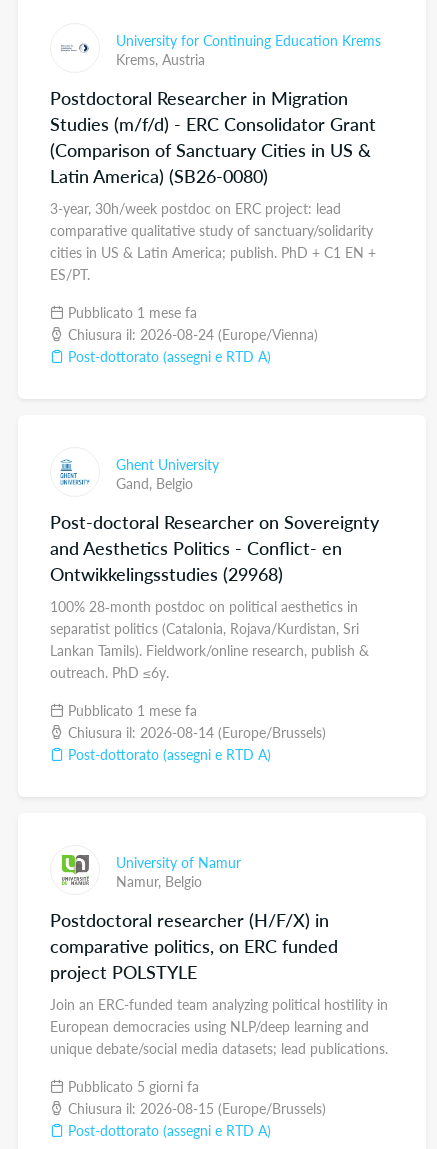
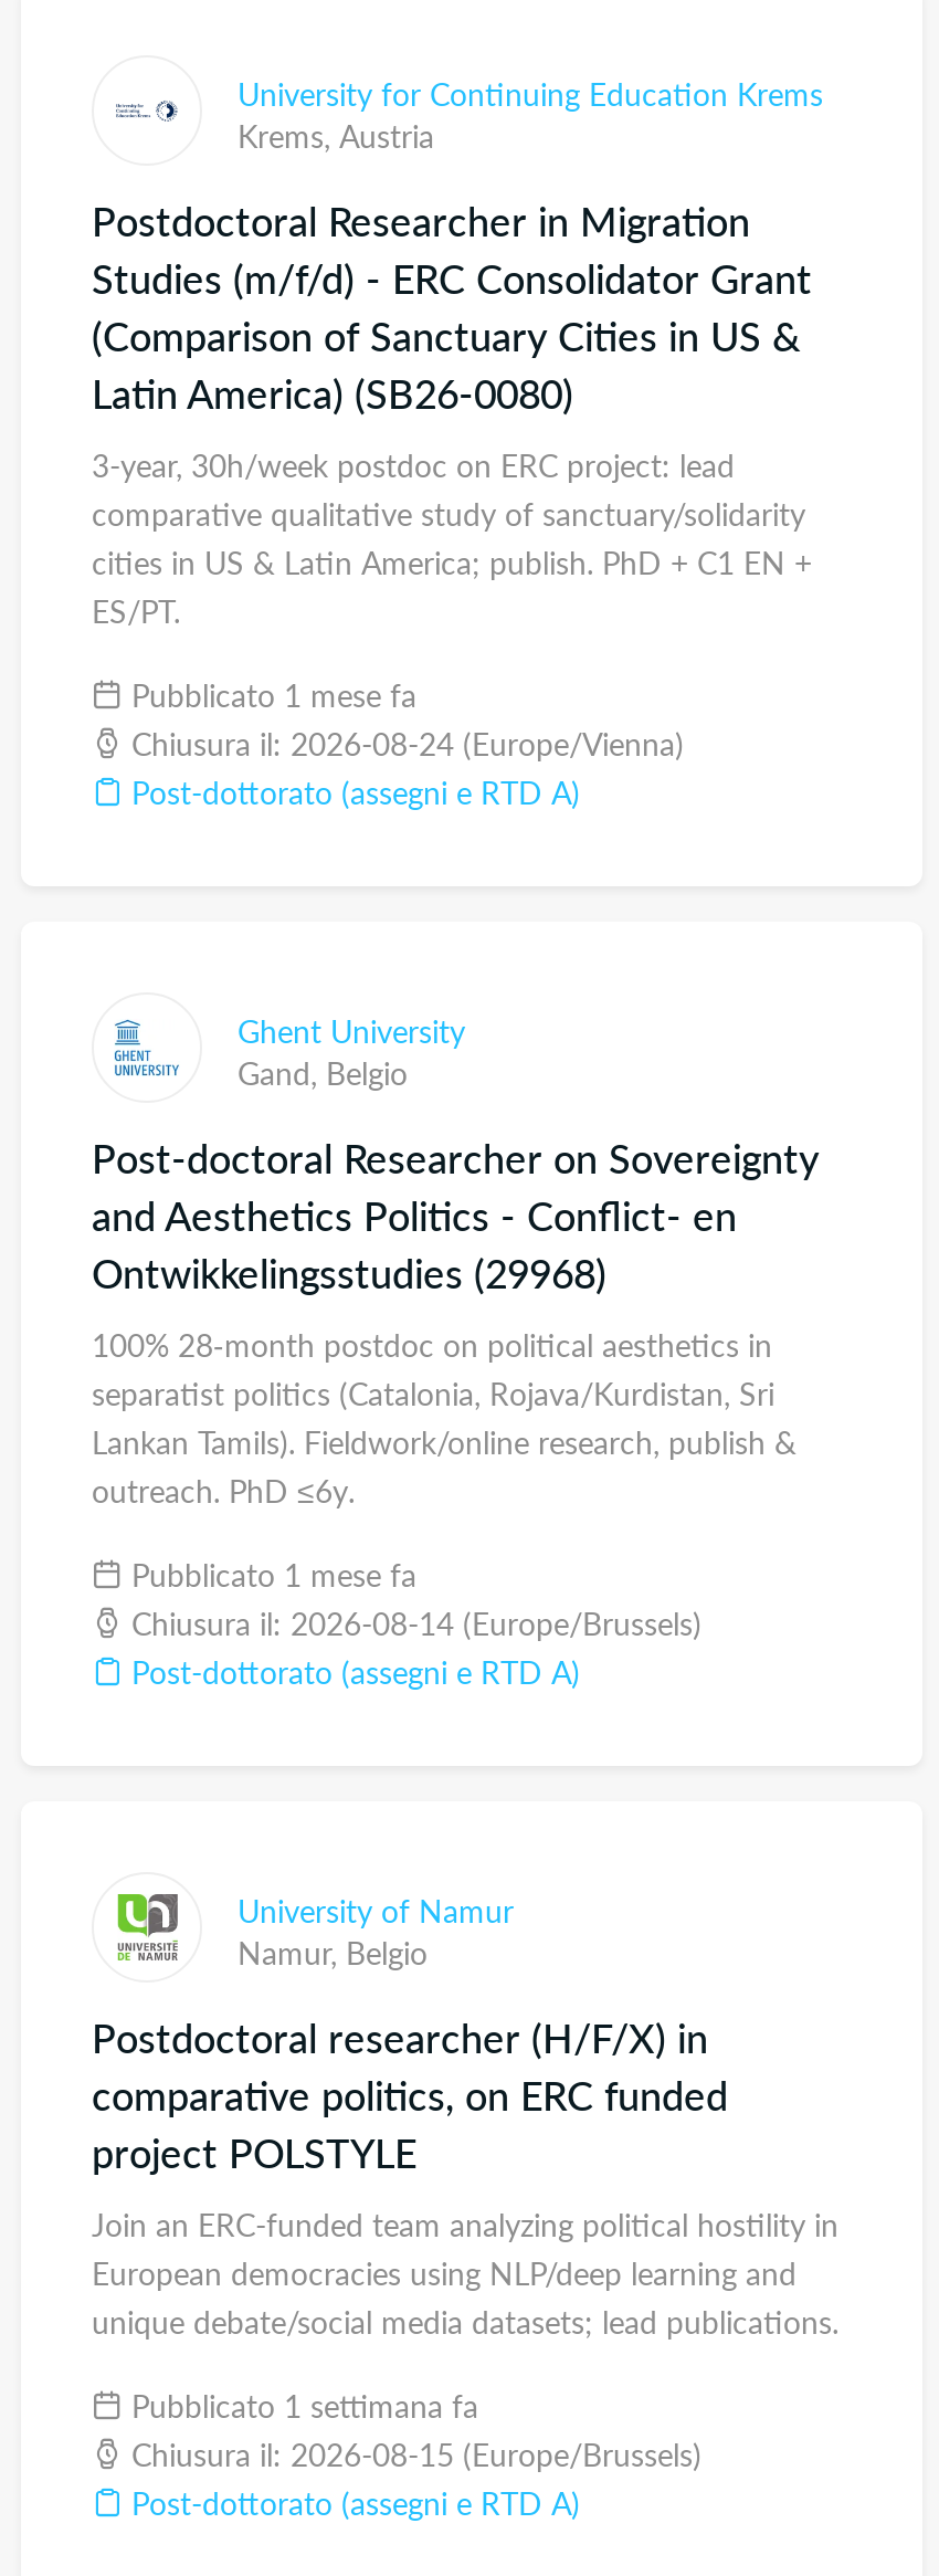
[64,1076,199,1096] Pubblicato 5 giorni fa -> [123,2383,478,2427] Pubblicato 1 settimana fa

